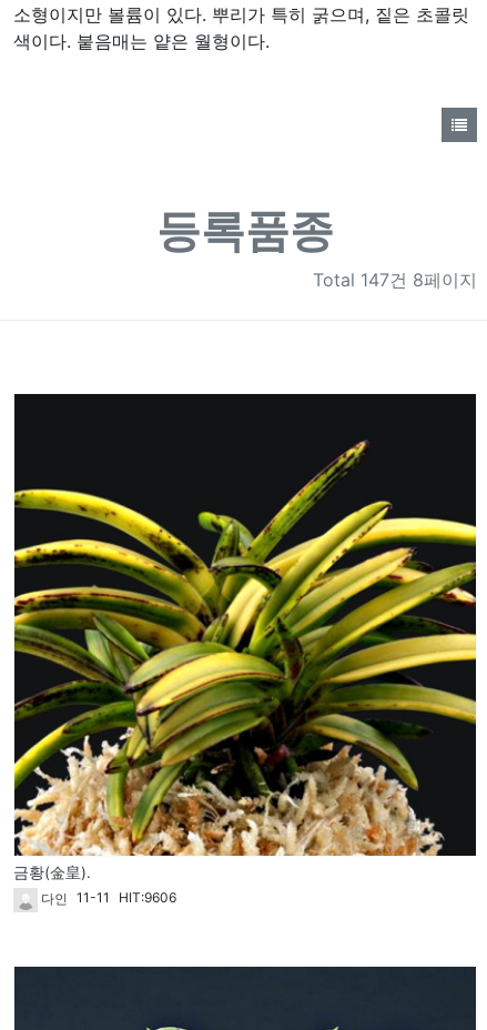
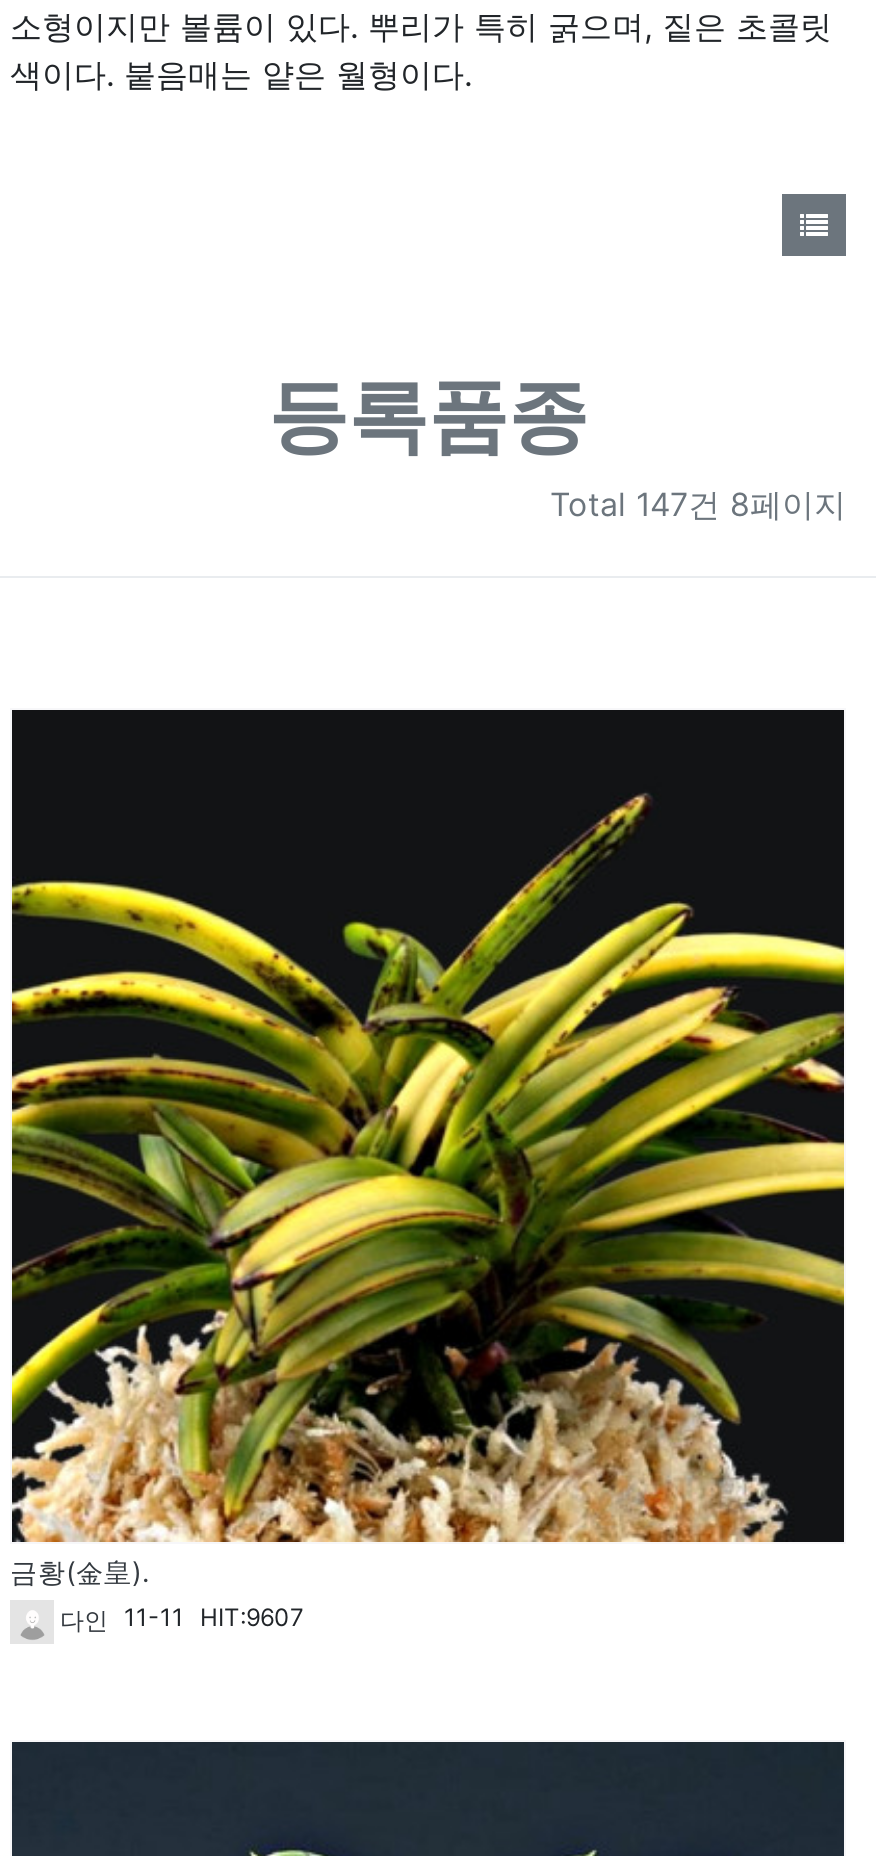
[38,888,176,907] 다인 11-11 HIT:9606 -> [54,1601,304,1634] 다인 11-11 HIT:9607

